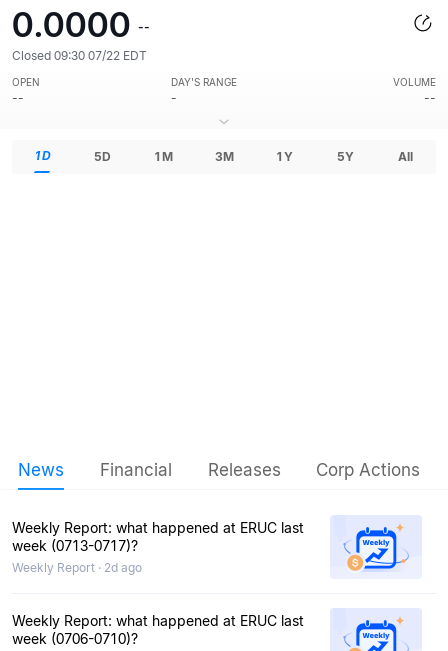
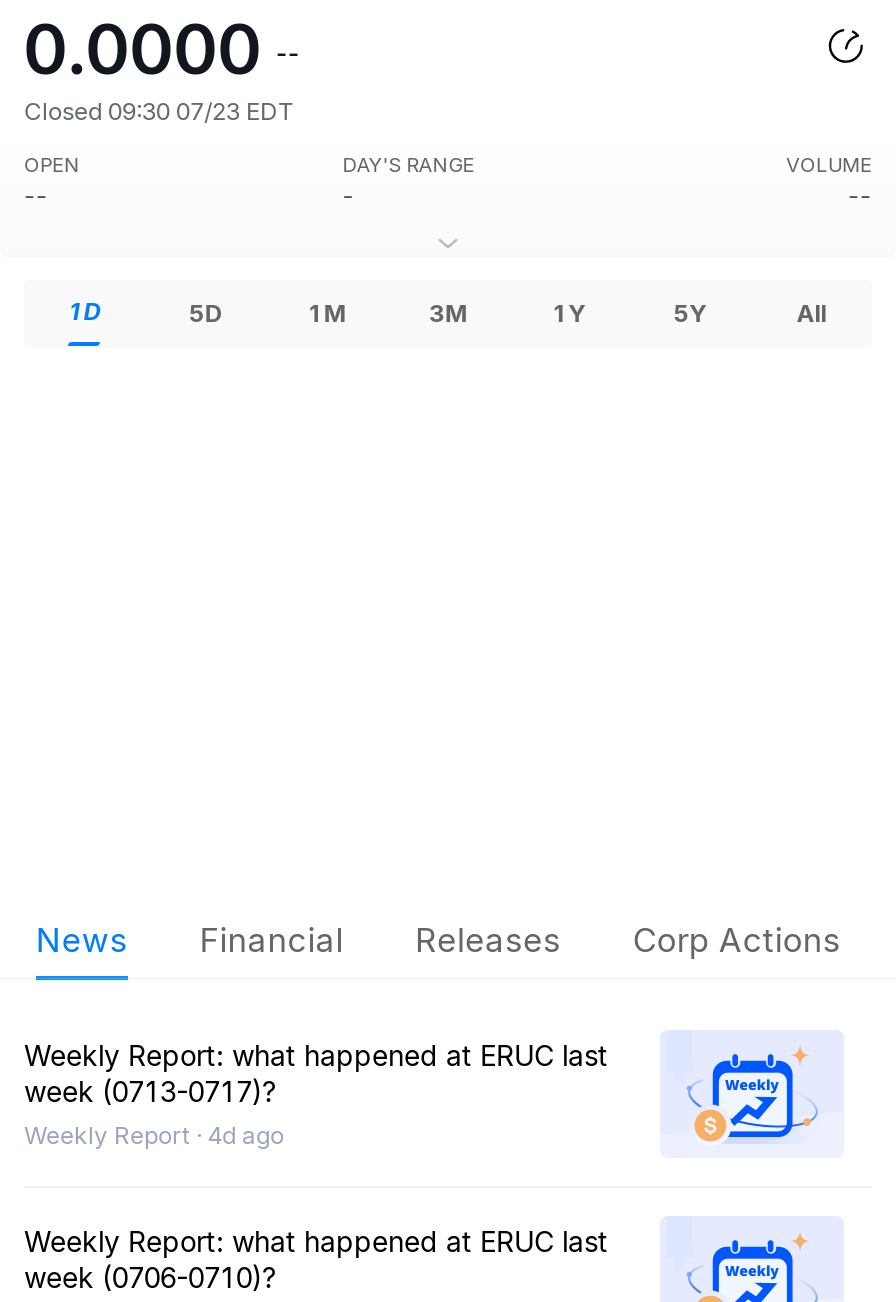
[12,48,147,63] Closed 09:30 07/22 EDT -> [24,96,294,126] Closed 09:30 07/23 EDT
[12,560,142,575] Weekly Report · 2d ago -> [24,1119,284,1149] Weekly Report · 4d ago

